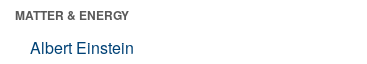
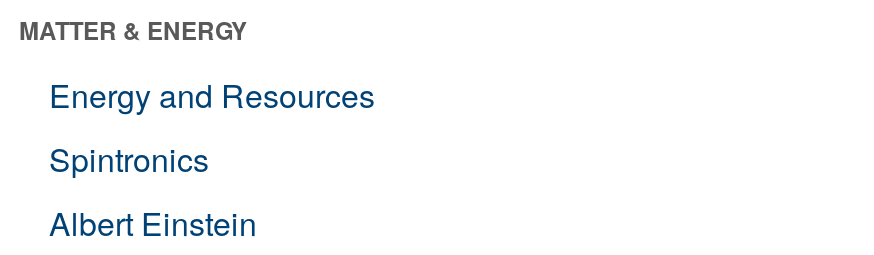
none -> [49,72,375,182] Energy and Resources | Spintronics

